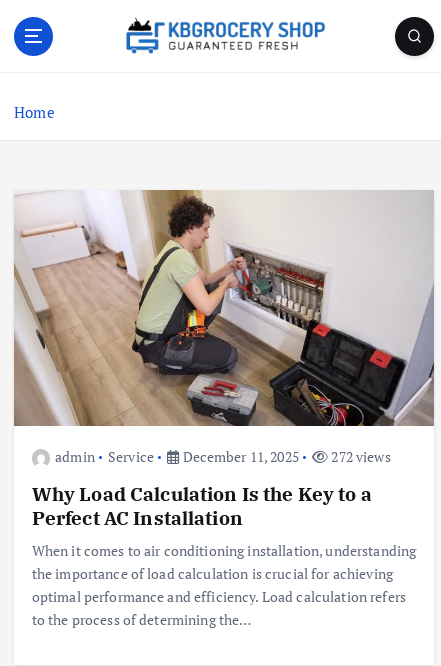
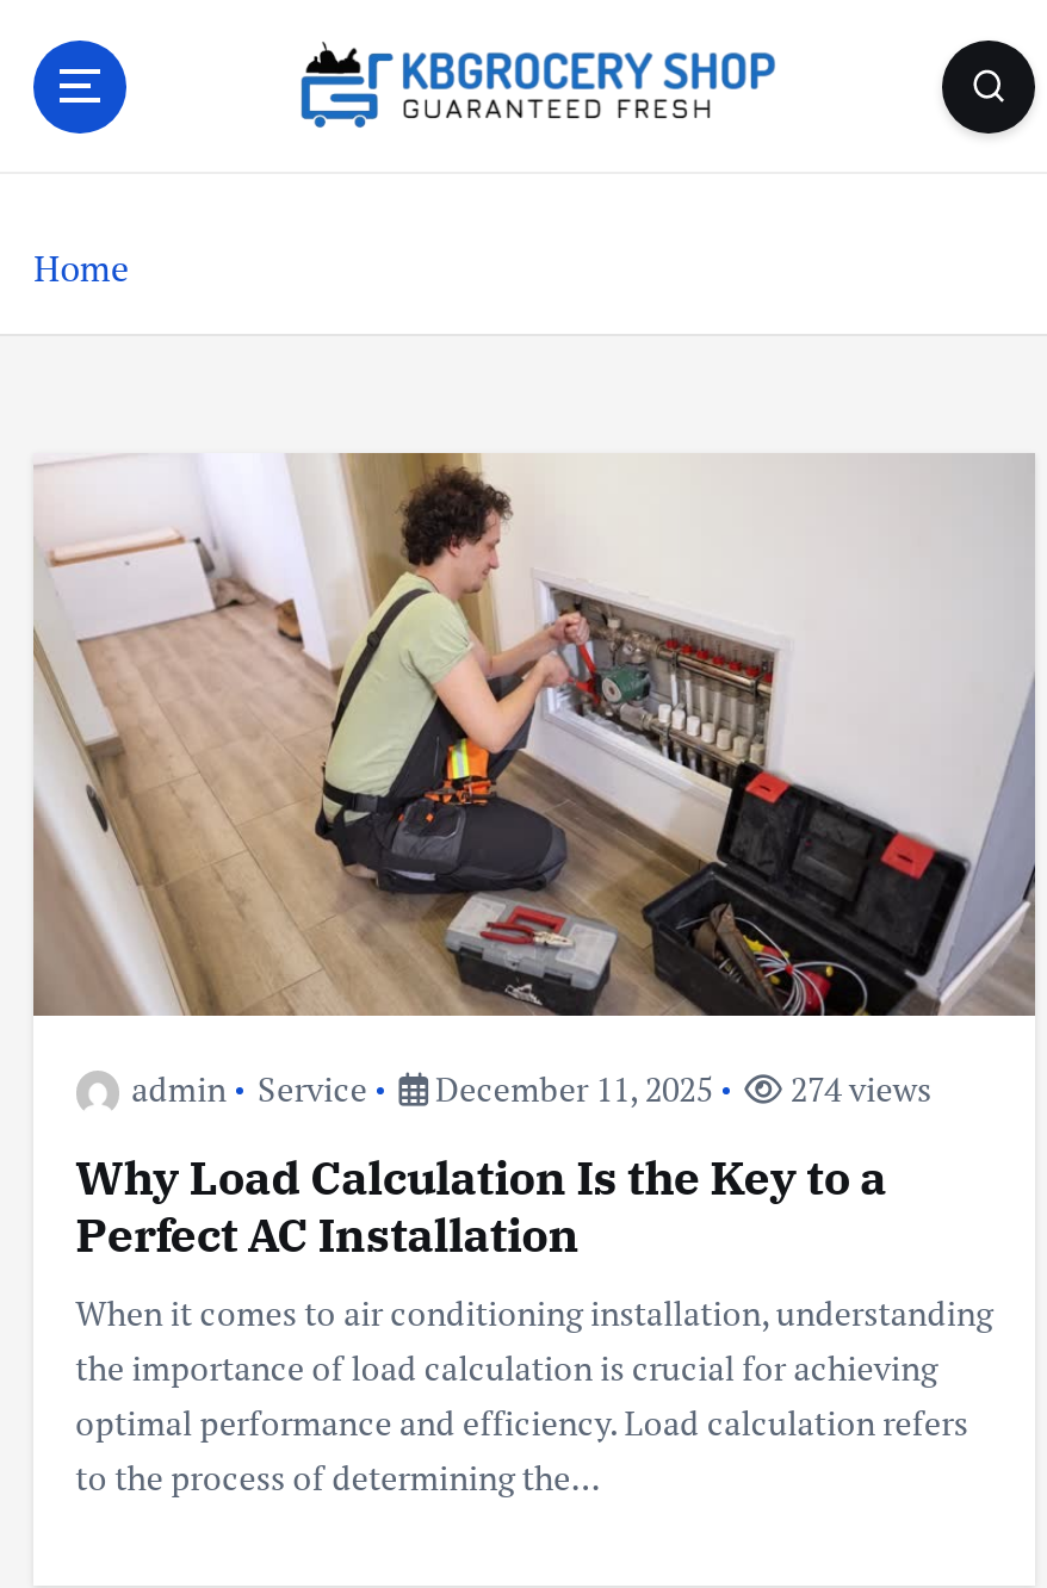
[55,447,391,466] admin Service December 11, 2025 272 views -> [131,1066,932,1111] admin Service December 11, 2025 274 views

